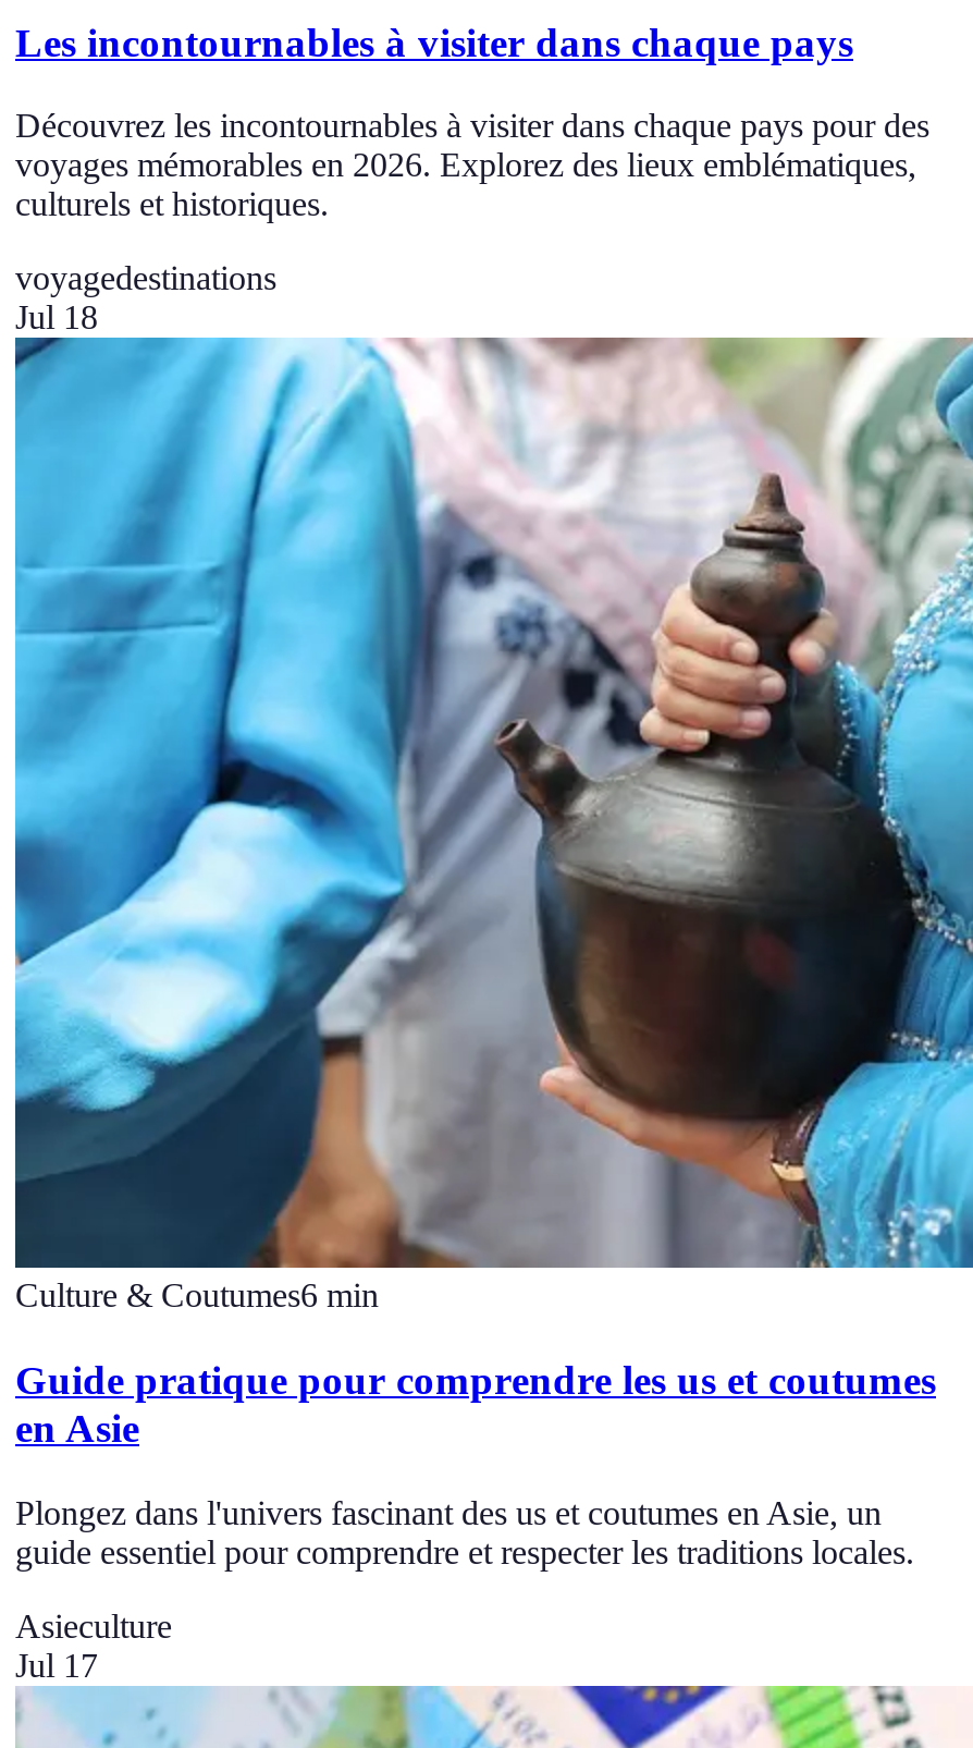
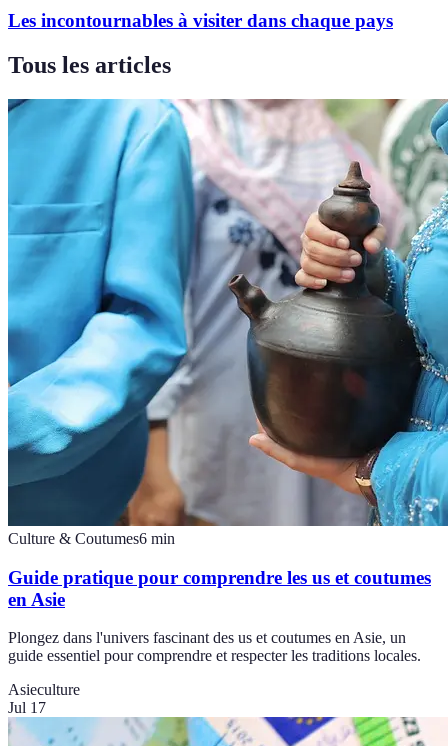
[15,108,929,336] Découvrez les incontournables à visiter dans chaque pays pour des | voyages mémorables en 2026. Explorez des lieux emblématiques, | culturels et historiques. | voyagedestinations | Jul 18 -> [8,52,171,78] Tous les articles

